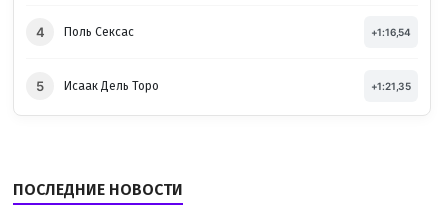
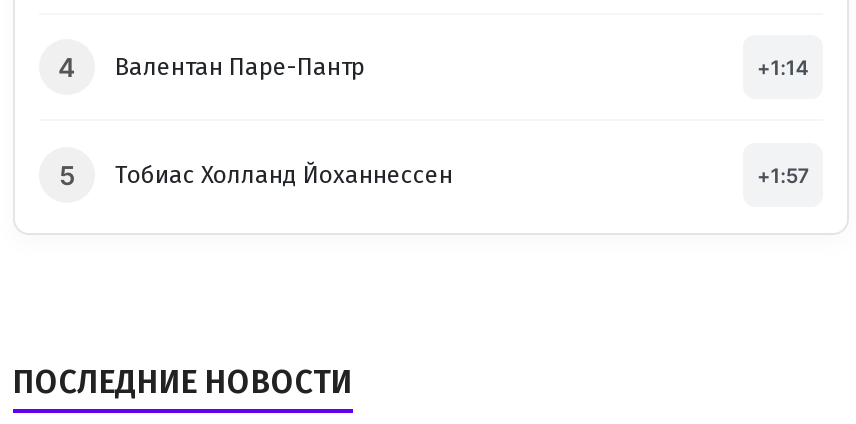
[64,25,411,39] Поль Сексас | +1:16,54 -> [115,54,809,82] Валентан Паре-Пантр | +1:14
[64,79,411,93] Исаак Дель Торо | +1:21,35 -> [115,162,809,190] Тобиас Холланд Йоханнессен | +1:57

